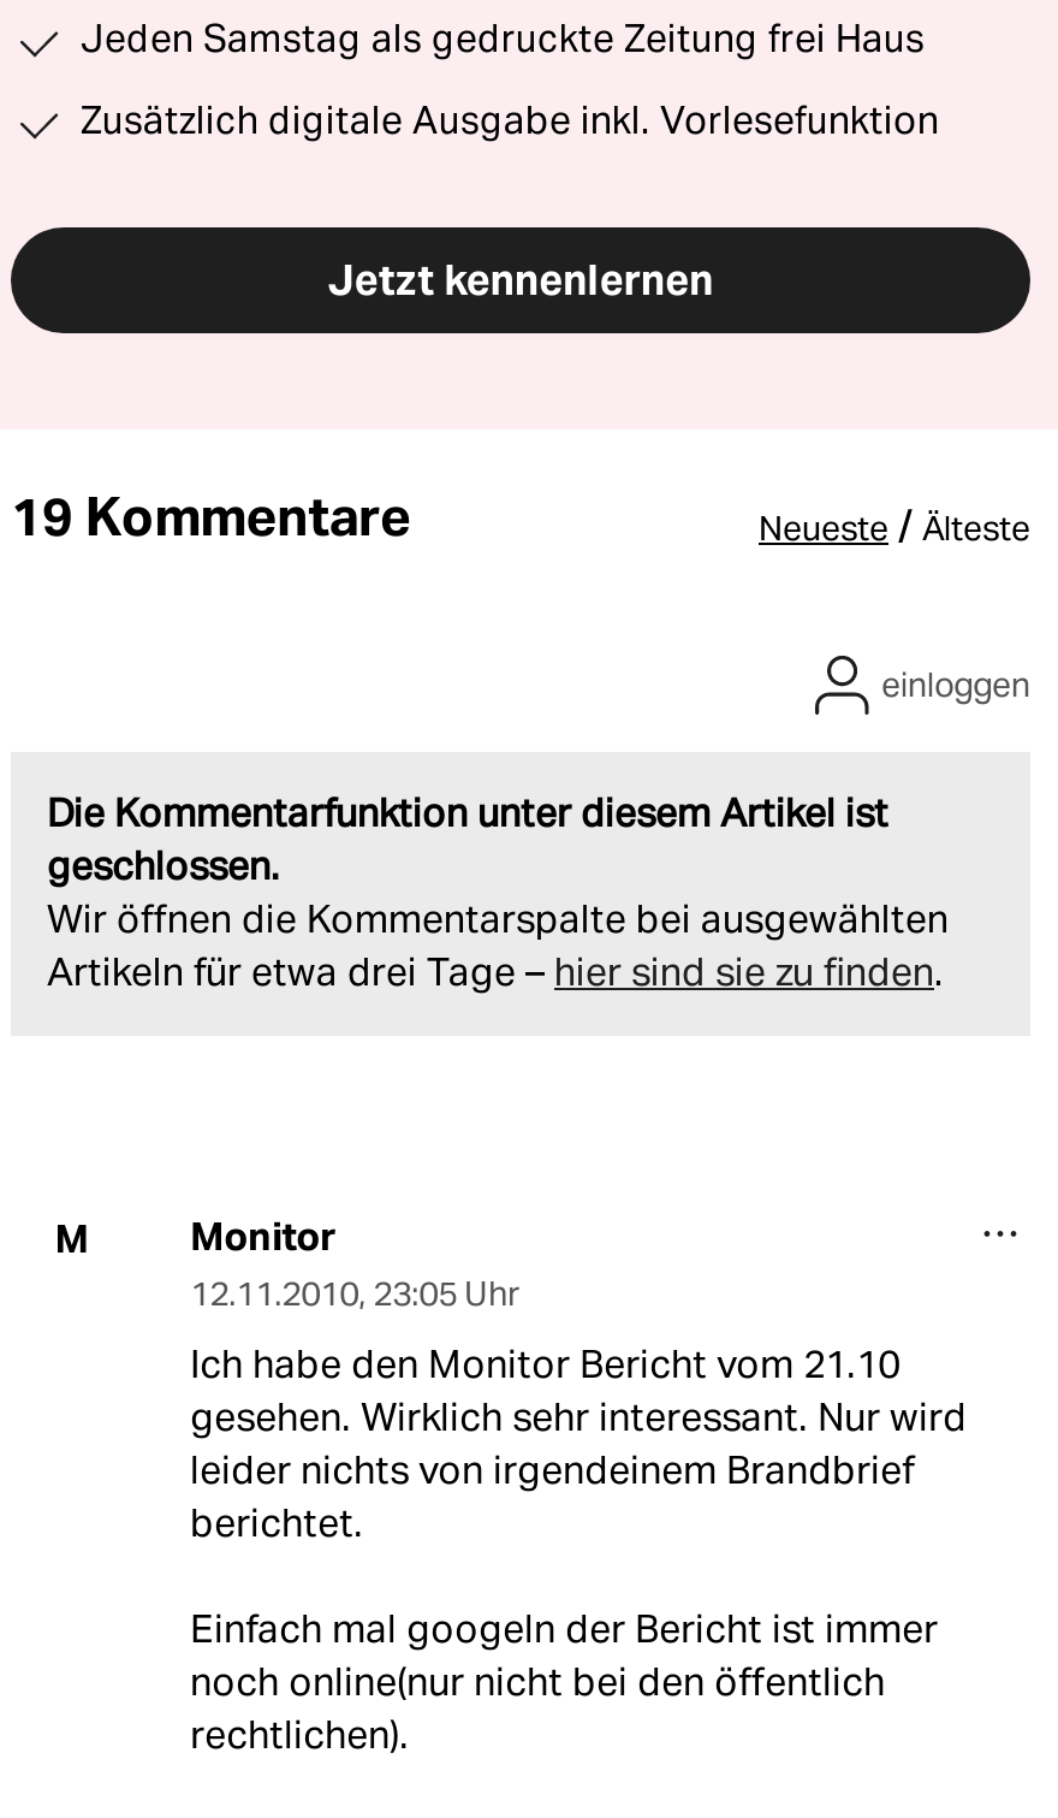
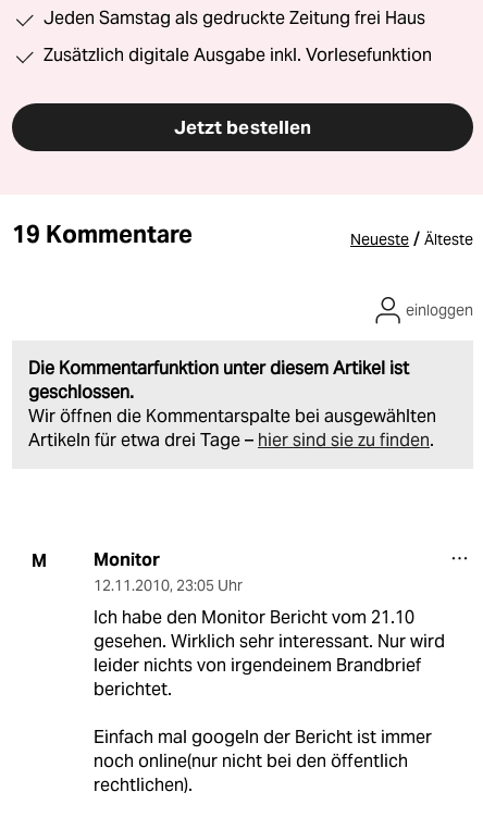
[327,255,714,308] Jetzt kennenlernen -> [174,116,311,140] Jetzt bestellen

